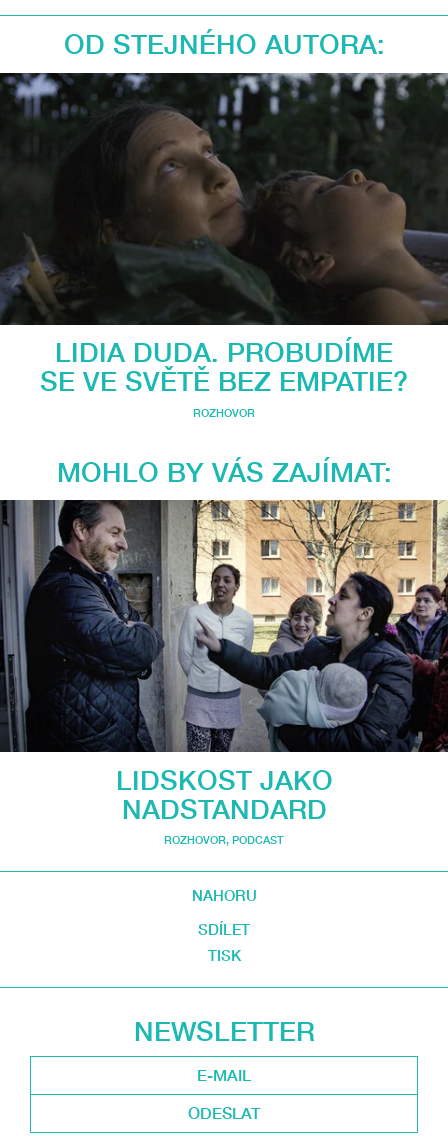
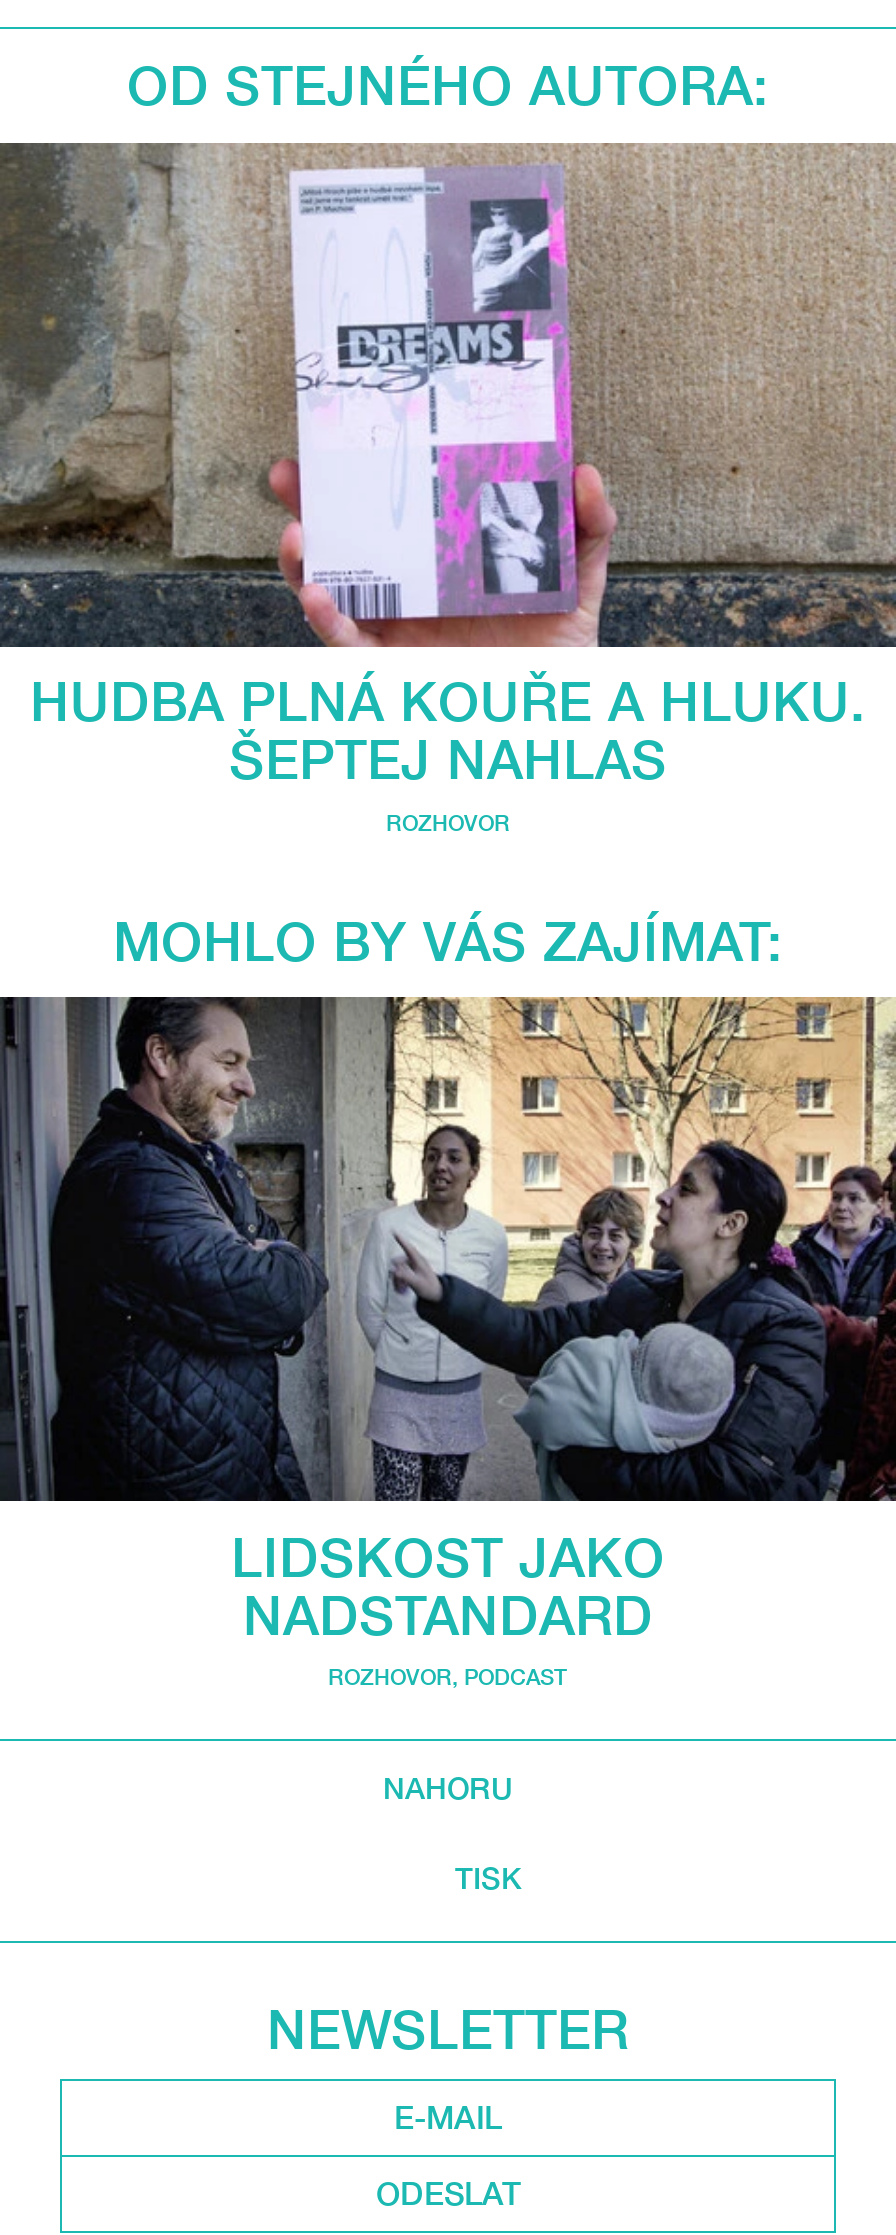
[3,72,445,397] [image] | LIDIA DUDA. PROBUDÍME | SE VE SVĚTĚ BEZ EMPATIE? -> [6,141,890,792] [image] | HUDBA PLNÁ KOUŘE A HLUKU. | ŠEPTEJ NAHLAS
[198,920,250,938] SDÍLET -> none

